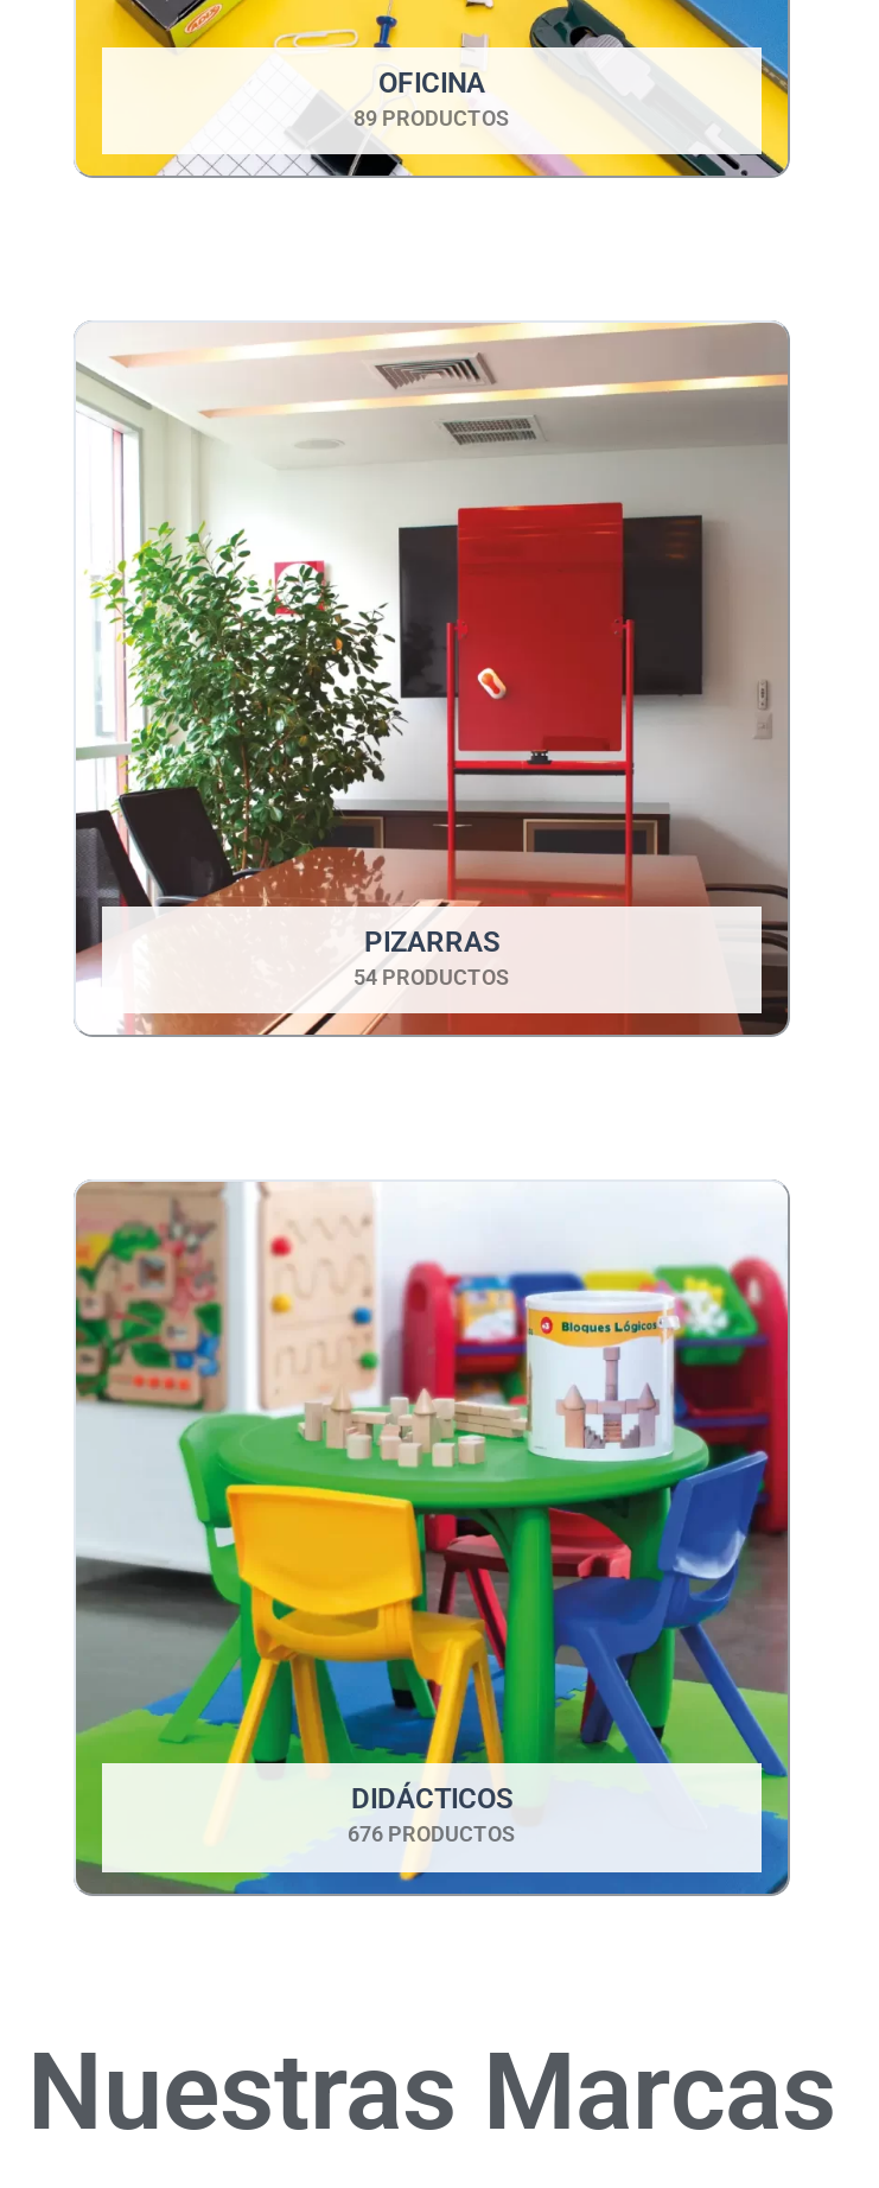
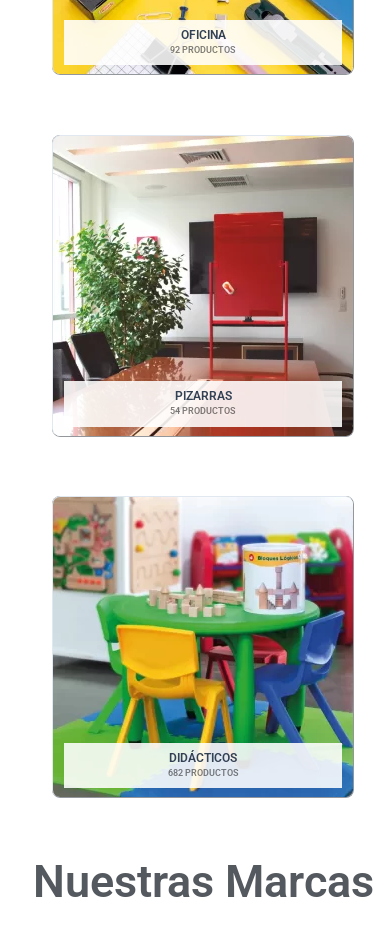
[353,106,510,130] 89 PRODUCTOS -> [170,45,236,55] 92 PRODUCTOS
[348,1823,516,1847] 676 PRODUCTOS -> [167,768,238,778] 682 PRODUCTOS

